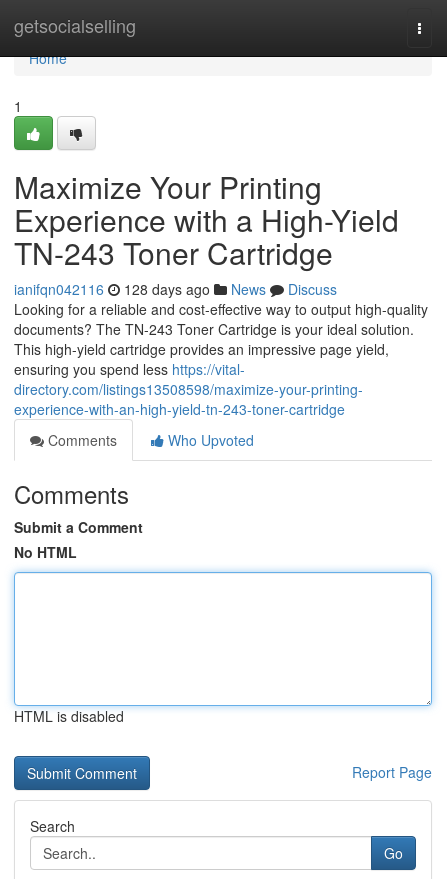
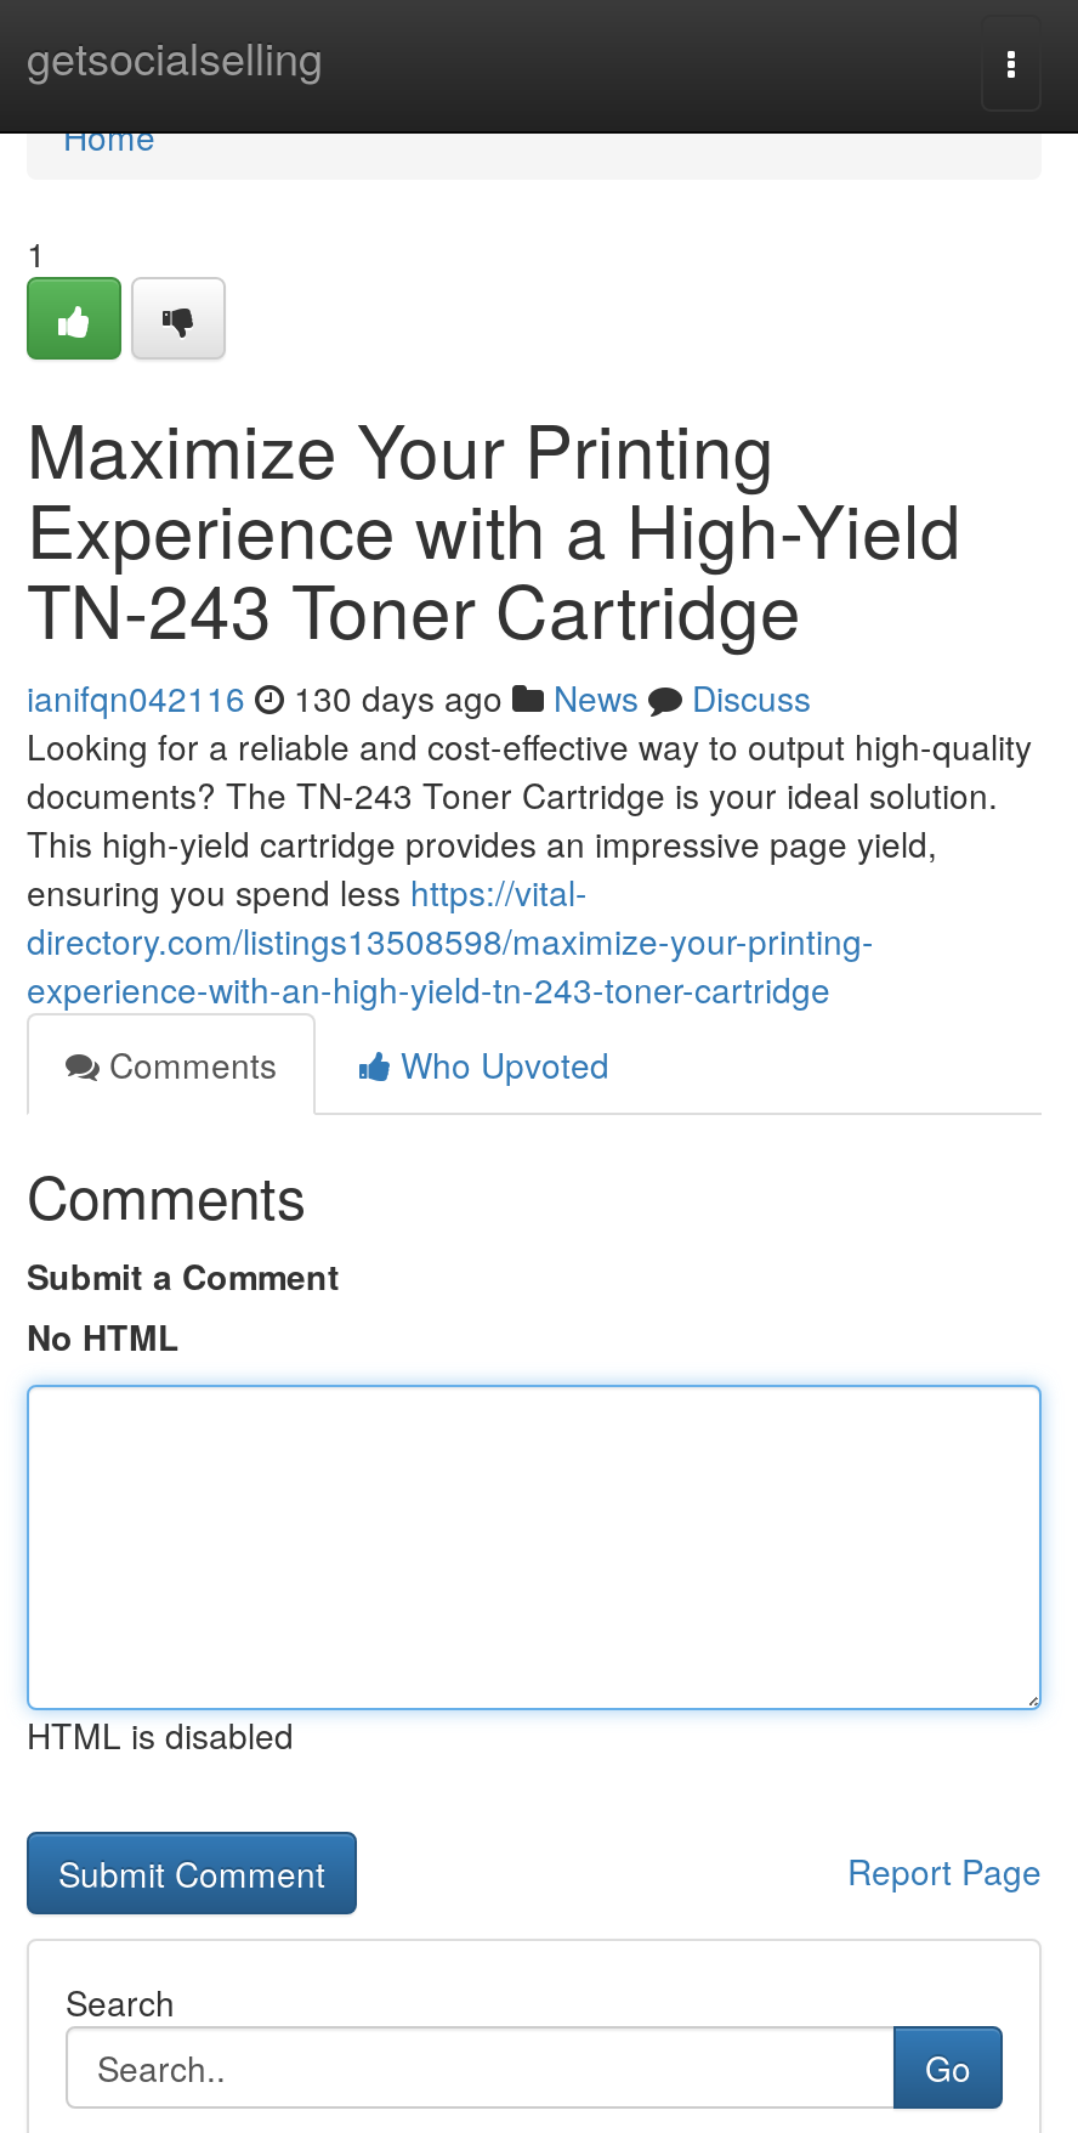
[14,279,337,299] ianifqn042116 128 days ago News Discuss -> [27,673,811,722] ianifqn042116 130 days ago News Discuss

